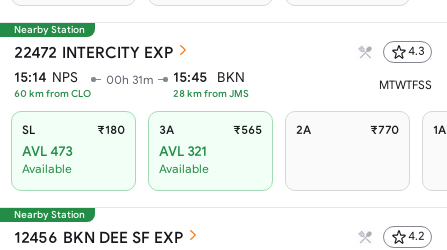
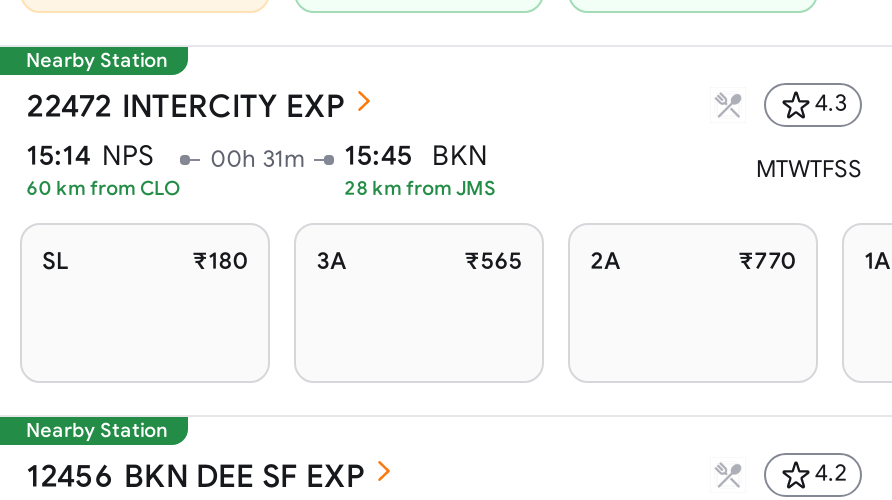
[22,143,73,175] AVL 473 | Available -> none
[159,143,209,175] AVL 321 | Available -> none

